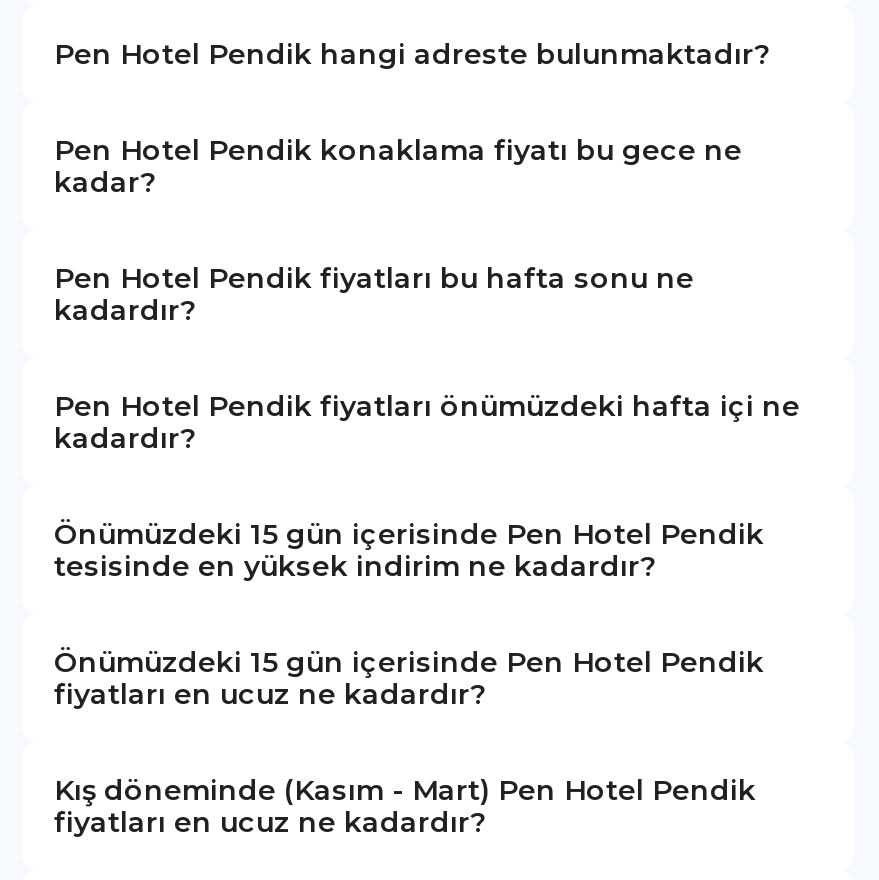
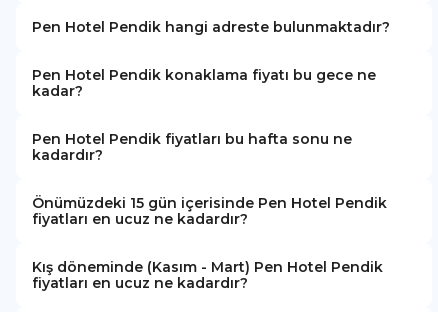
[54,388,800,584] Pen Hotel Pendik fiyatları önümüzdeki hafta içi ne | kadardır? | Önümüzdeki 15 gün içerisinde Pen Hotel Pendik | tesisinde en yüksek indirim ne kadardır? -> none

